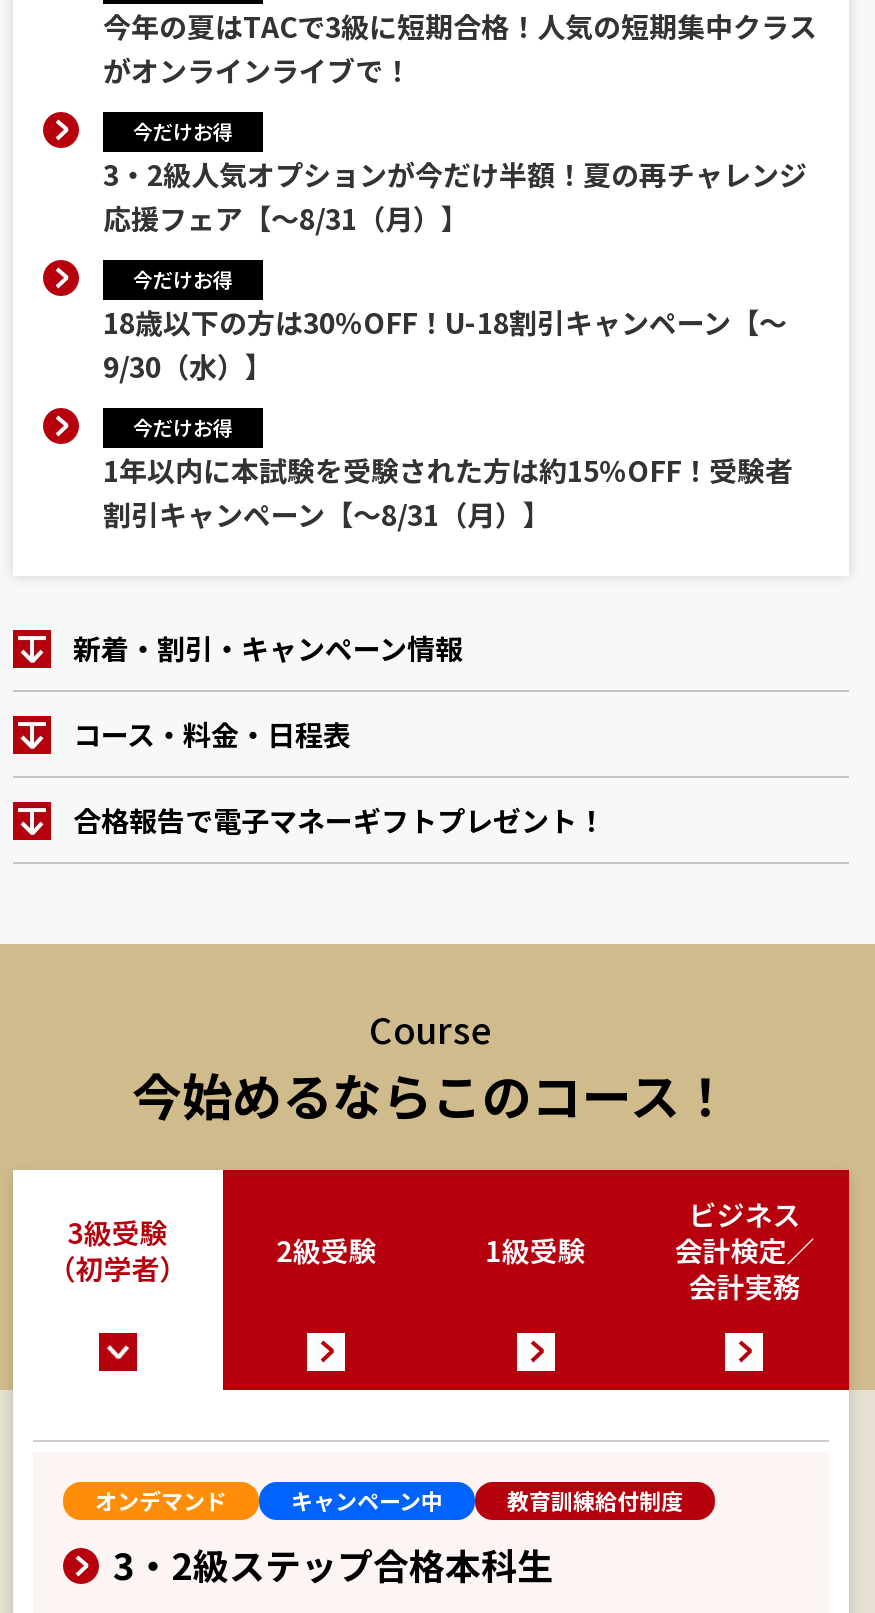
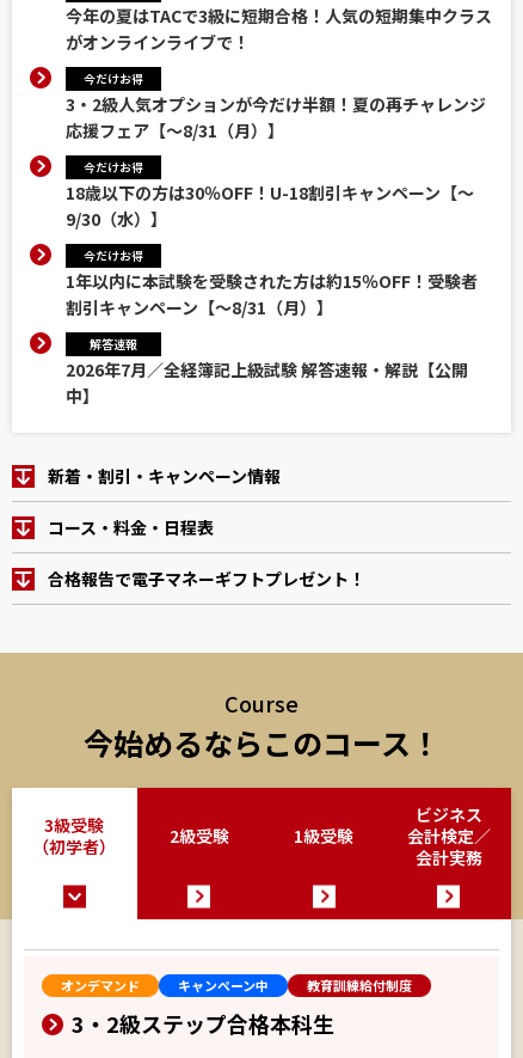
none -> [66,335,468,408] 解答速報 | 2026年7月／全経簿記上級試験 解答速報・解説【公開 | 中】

